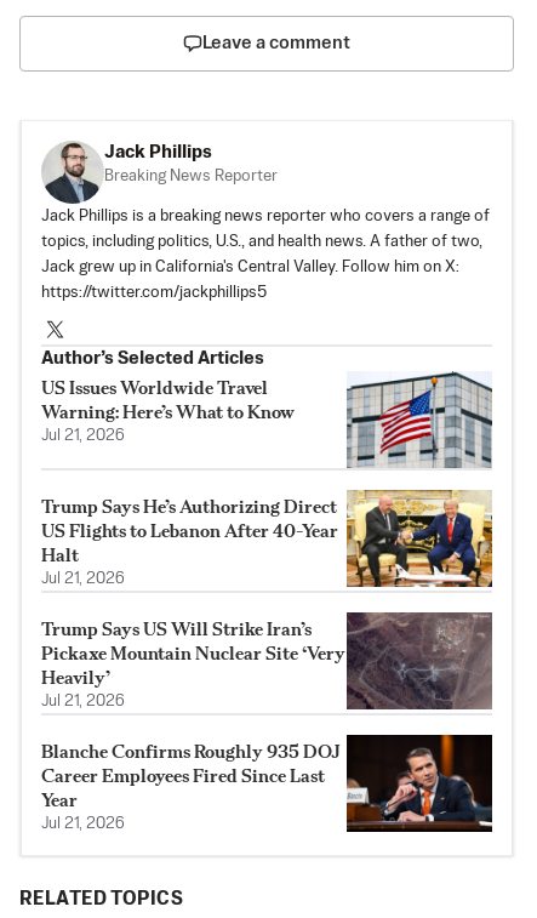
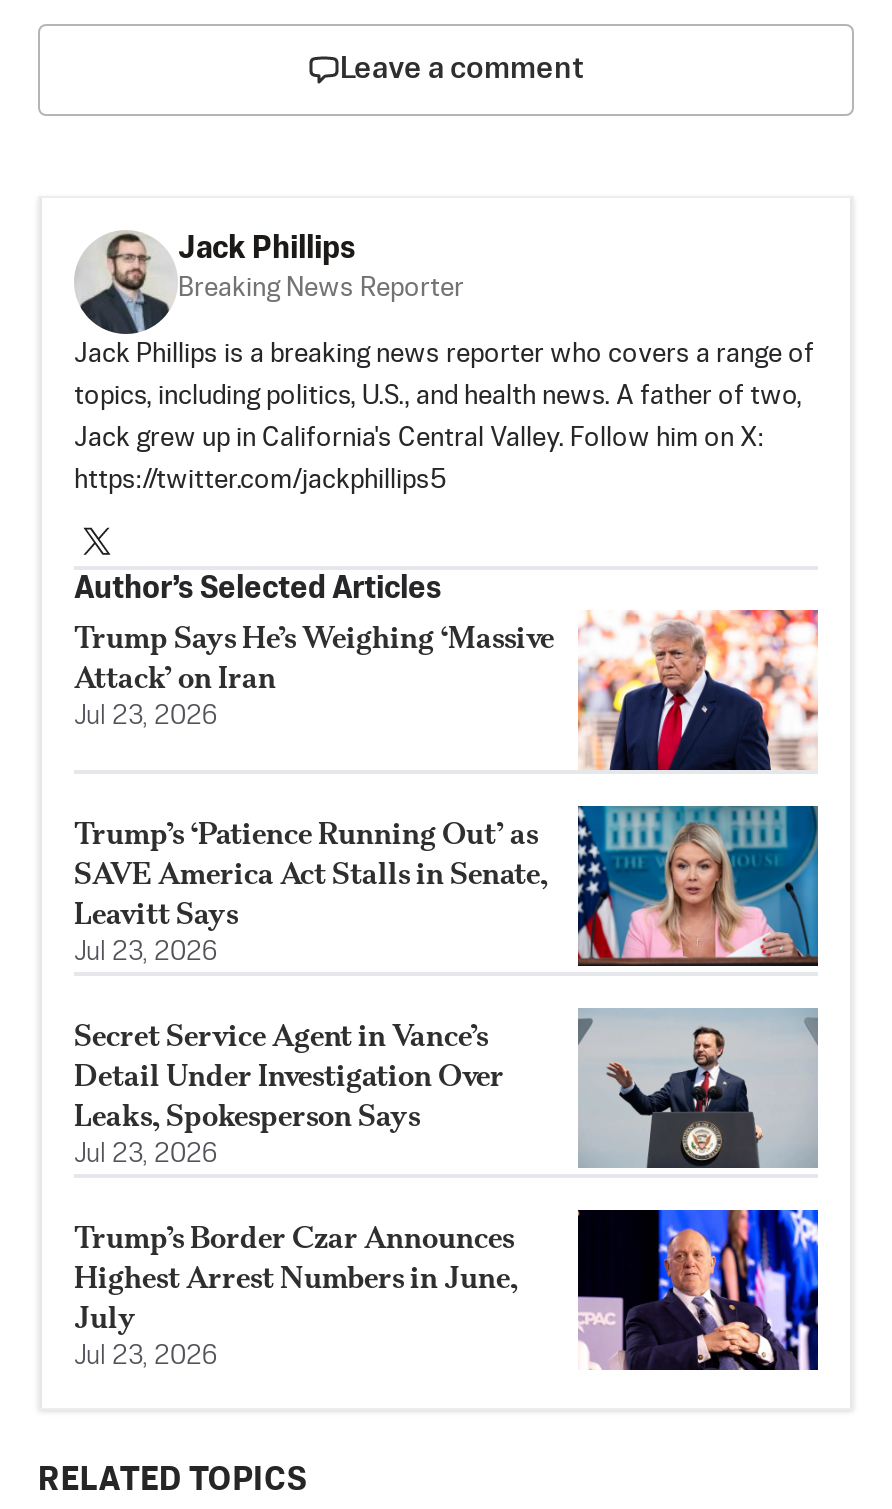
[41,376,295,443] US Issues Worldwide Travel | Warning: Here’s What to Know | Jul 21, 2026 -> [74,617,554,729] Trump Says He’s Weighing ‘Massive | Attack’ on Iran | Jul 23, 2026
[41,371,493,587] [image] | Trump Says He’s Authorizing Direct | US Flights to Lebanon After 40-Year | Halt | Jul 21, 2026 -> [74,608,820,965] [image] | Trump’s ‘Patience Running Out’ as | SAVE America Act Stalls in Senate, | Leavitt Says | Jul 23, 2026
[345,489,493,588] [image] -> [576,804,820,968] [image]
[41,612,492,709] [image] | Trump Says US Will Strike Iran’s | Pickaxe Mountain Nuclear Site ‘Very | Heavily’ | Jul 21, 2026 -> [74,1008,818,1168] [image] | Secret Service Agent in Vance’s | Detail Under Investigation Over | Leaks, Spokesperson Says | Jul 23, 2026
[41,734,493,833] [image] | Blanche Confirms Roughly 935 DOJ | Career Employees Fired Since Last | Year | Jul 21, 2026 -> [74,1208,820,1372] [image] | Trump’s Border Czar Announces | Highest Arrest Numbers in June, | July | Jul 23, 2026

